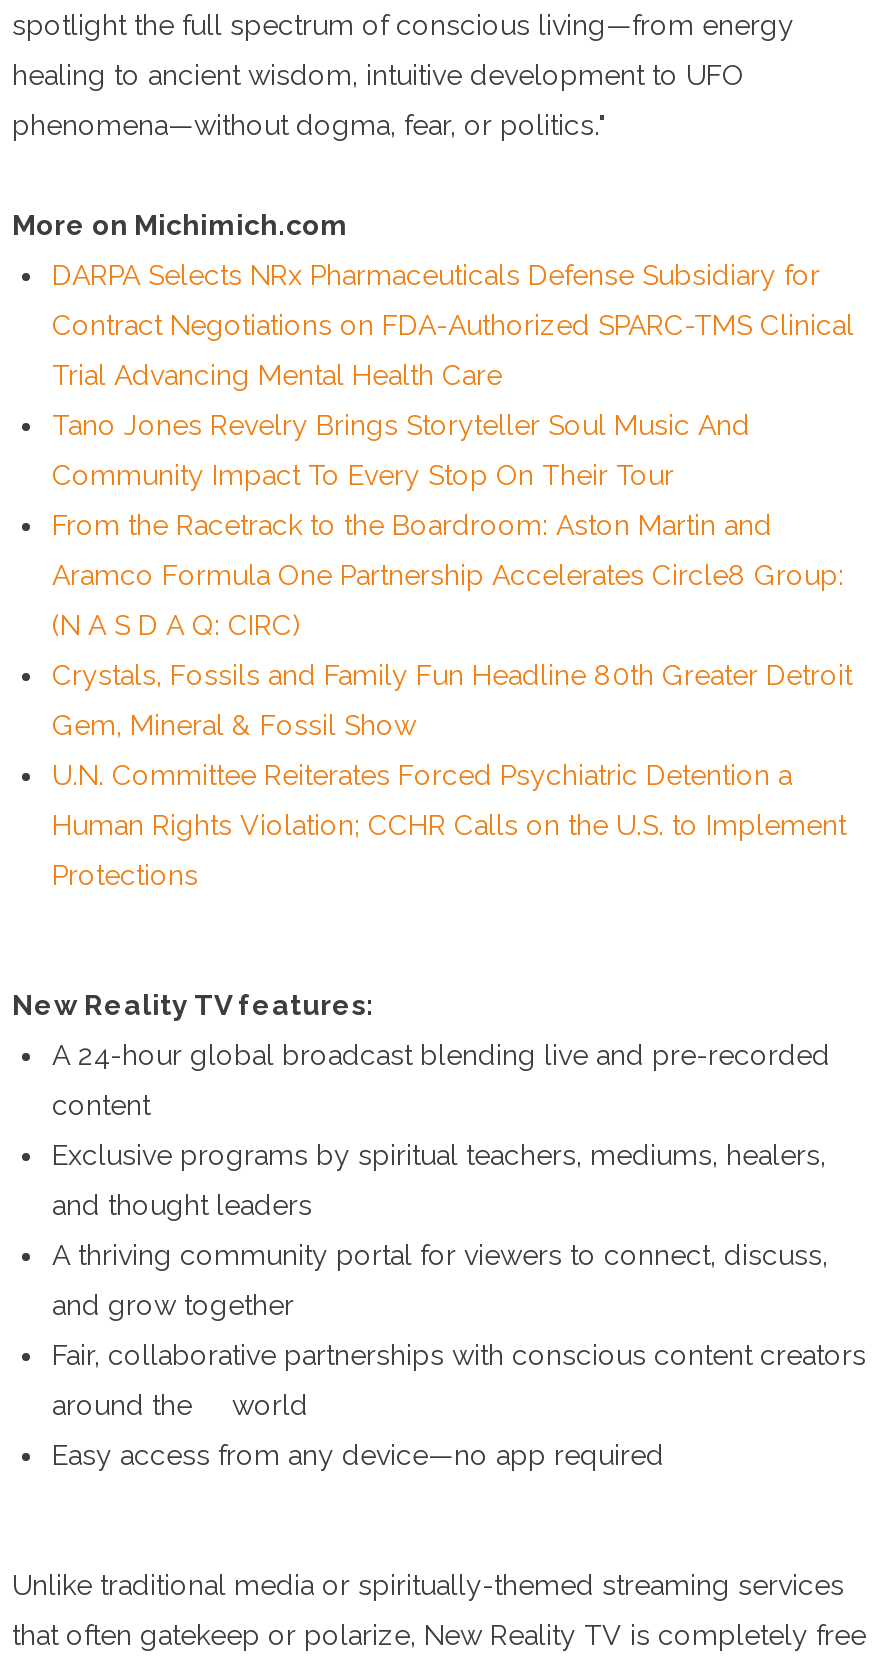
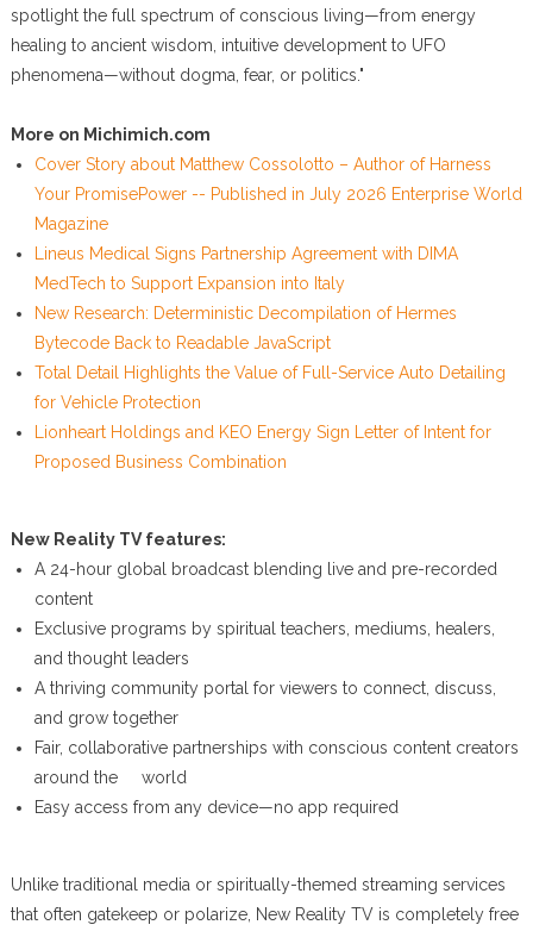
[52,259,854,891] DARPA Selects NRx Pharmaceuticals Defense Subsidiary for | Contract Negotiations on FDA-Authorized SPARC-TMS Clinical | Trial Advancing Mental Health Care | Tano Jones Revelry Brings Storyteller Soul Music And | Community Impact To Every Stop On Their Tour | From the Racetrack to the Boardroom: Aston Martin and | Aramco Formula One Partnership Accelerates Circle8 Group: | (N A S D A Q: CIRC) | Crystals, Fossils and Family Fun Headline 80th Greater Detroit | Gem, Mineral & Fossil Show | U.N. Committee Reiterates Forced Psychiatric Detention a | Human Rights Violation; CCHR Calls on the U.S. to Implement | Protections -> [35,155,522,471] Cover Story about Matthew Cossolotto – Author of Harness | Your PromisePower -- Published in July 2026 Enterprise World | Magazine | Lineus Medical Signs Partnership Agreement with DIMA | MedTech to Support Expansion into Italy | New Research: Deterministic Decompilation of Hermes | Bytecode Back to Readable JavaScript | Total Detail Highlights the Value of Full-Service Auto Detailing | for Vehicle Protection | Lionheart Holdings and KEO Energy Sign Letter of Intent for | Proposed Business Combination

